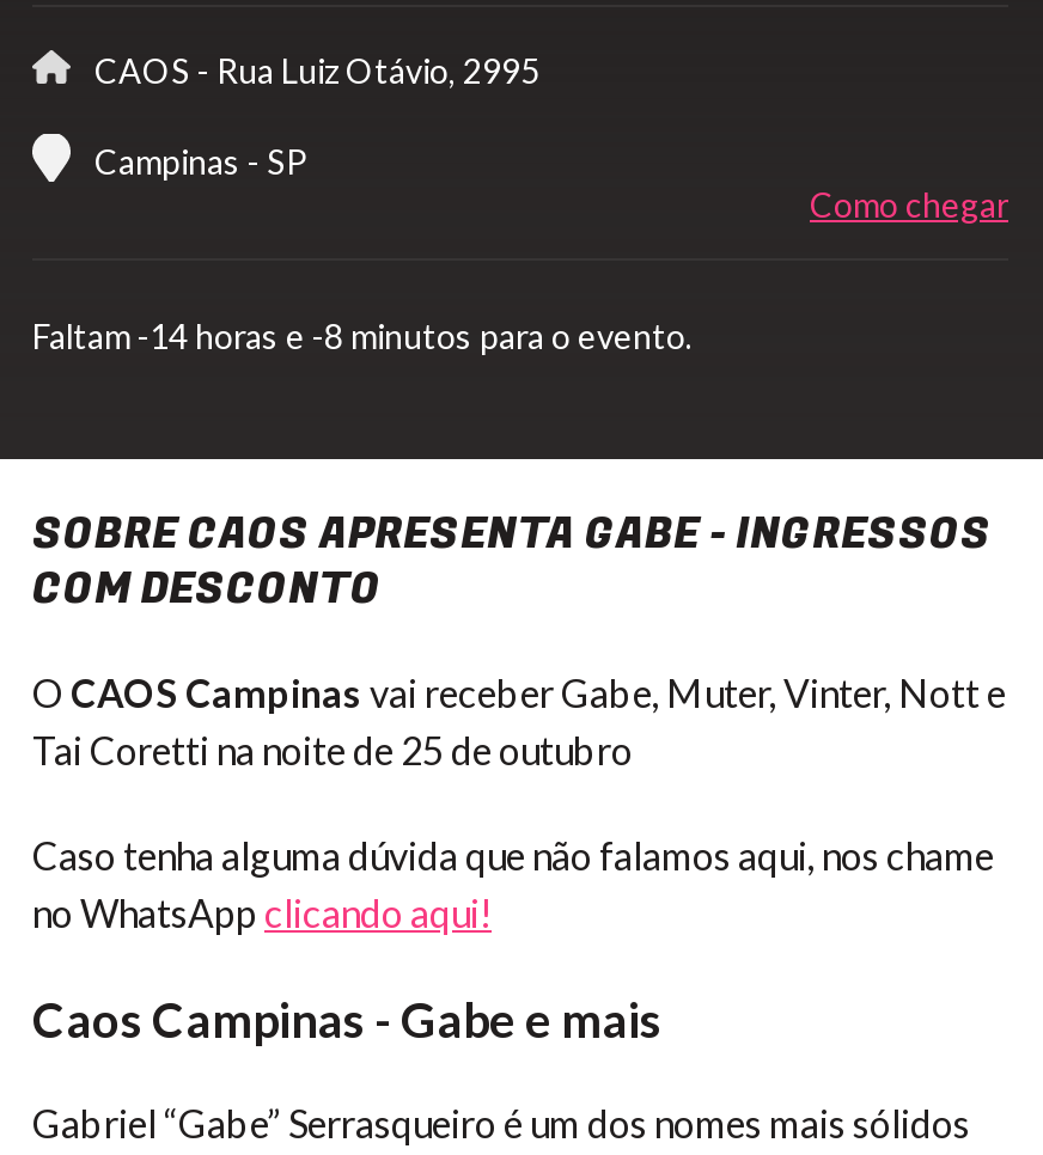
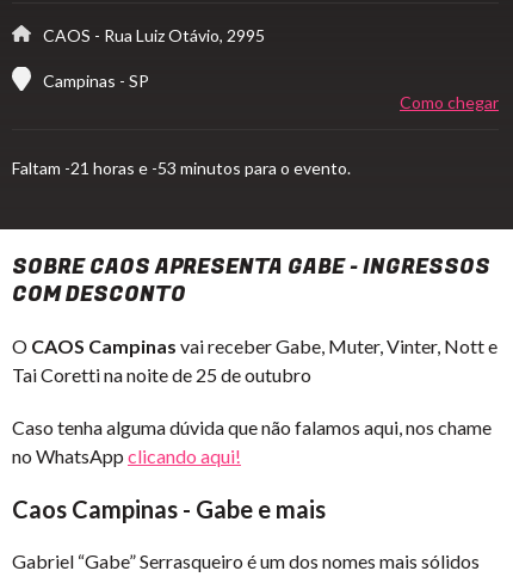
[32,316,693,356] Faltam -14 horas e -8 minutos para o evento. -> [12,158,351,178] Faltam -21 horas e -53 minutos para o evento.

